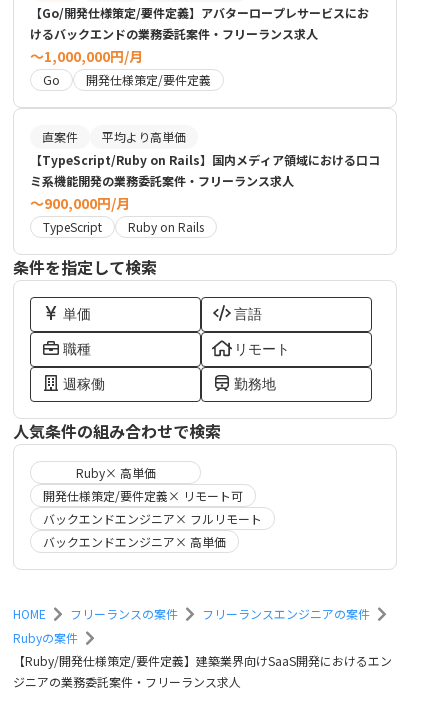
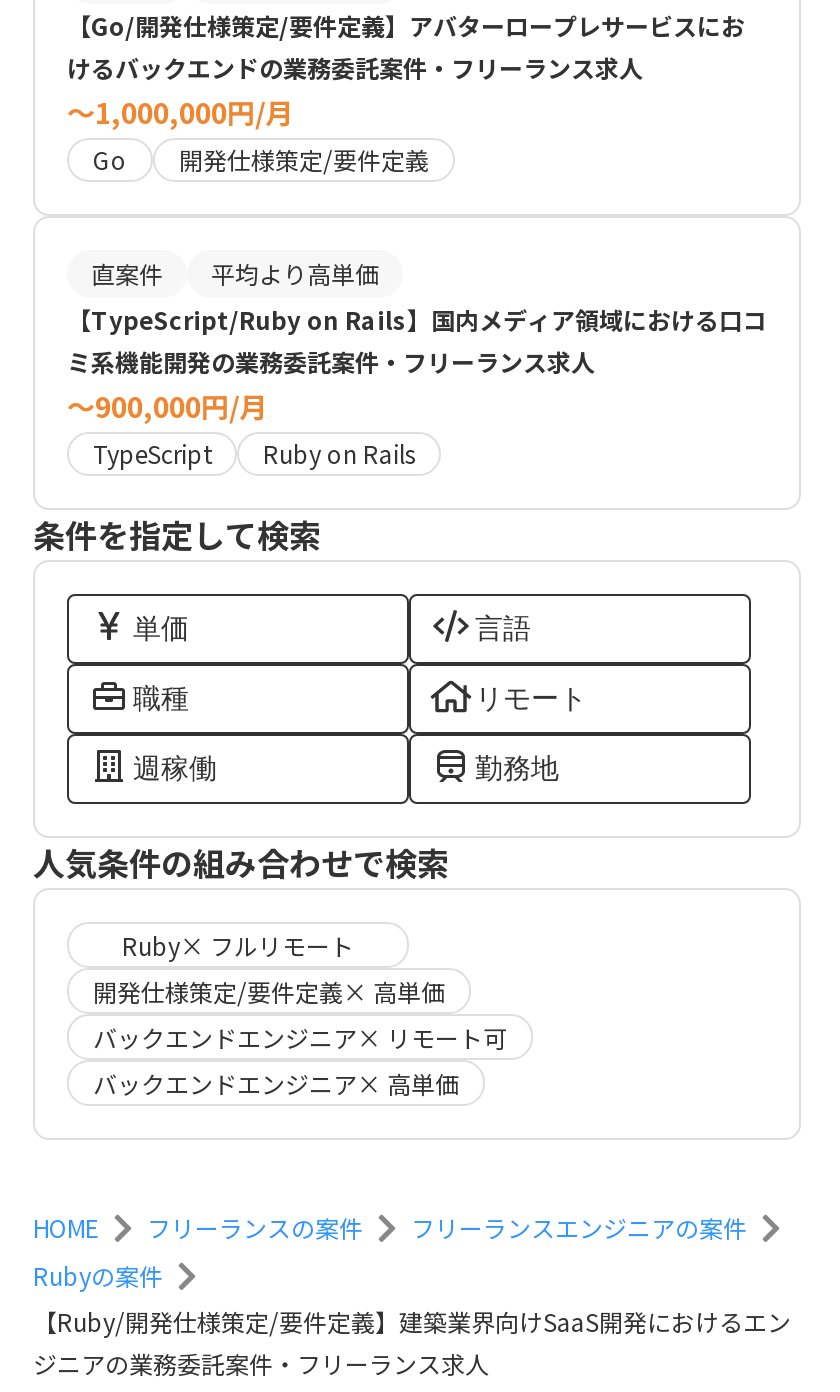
[43,464,262,527] Ruby× 高単価 | 開発仕様策定/要件定義× リモート可 | バックエンドエンジニア× フルリモート -> [93,927,507,1053] Ruby× フルリモート | 開発仕様策定/要件定義× 高単価 | バックエンドエンジニア× リモート可

